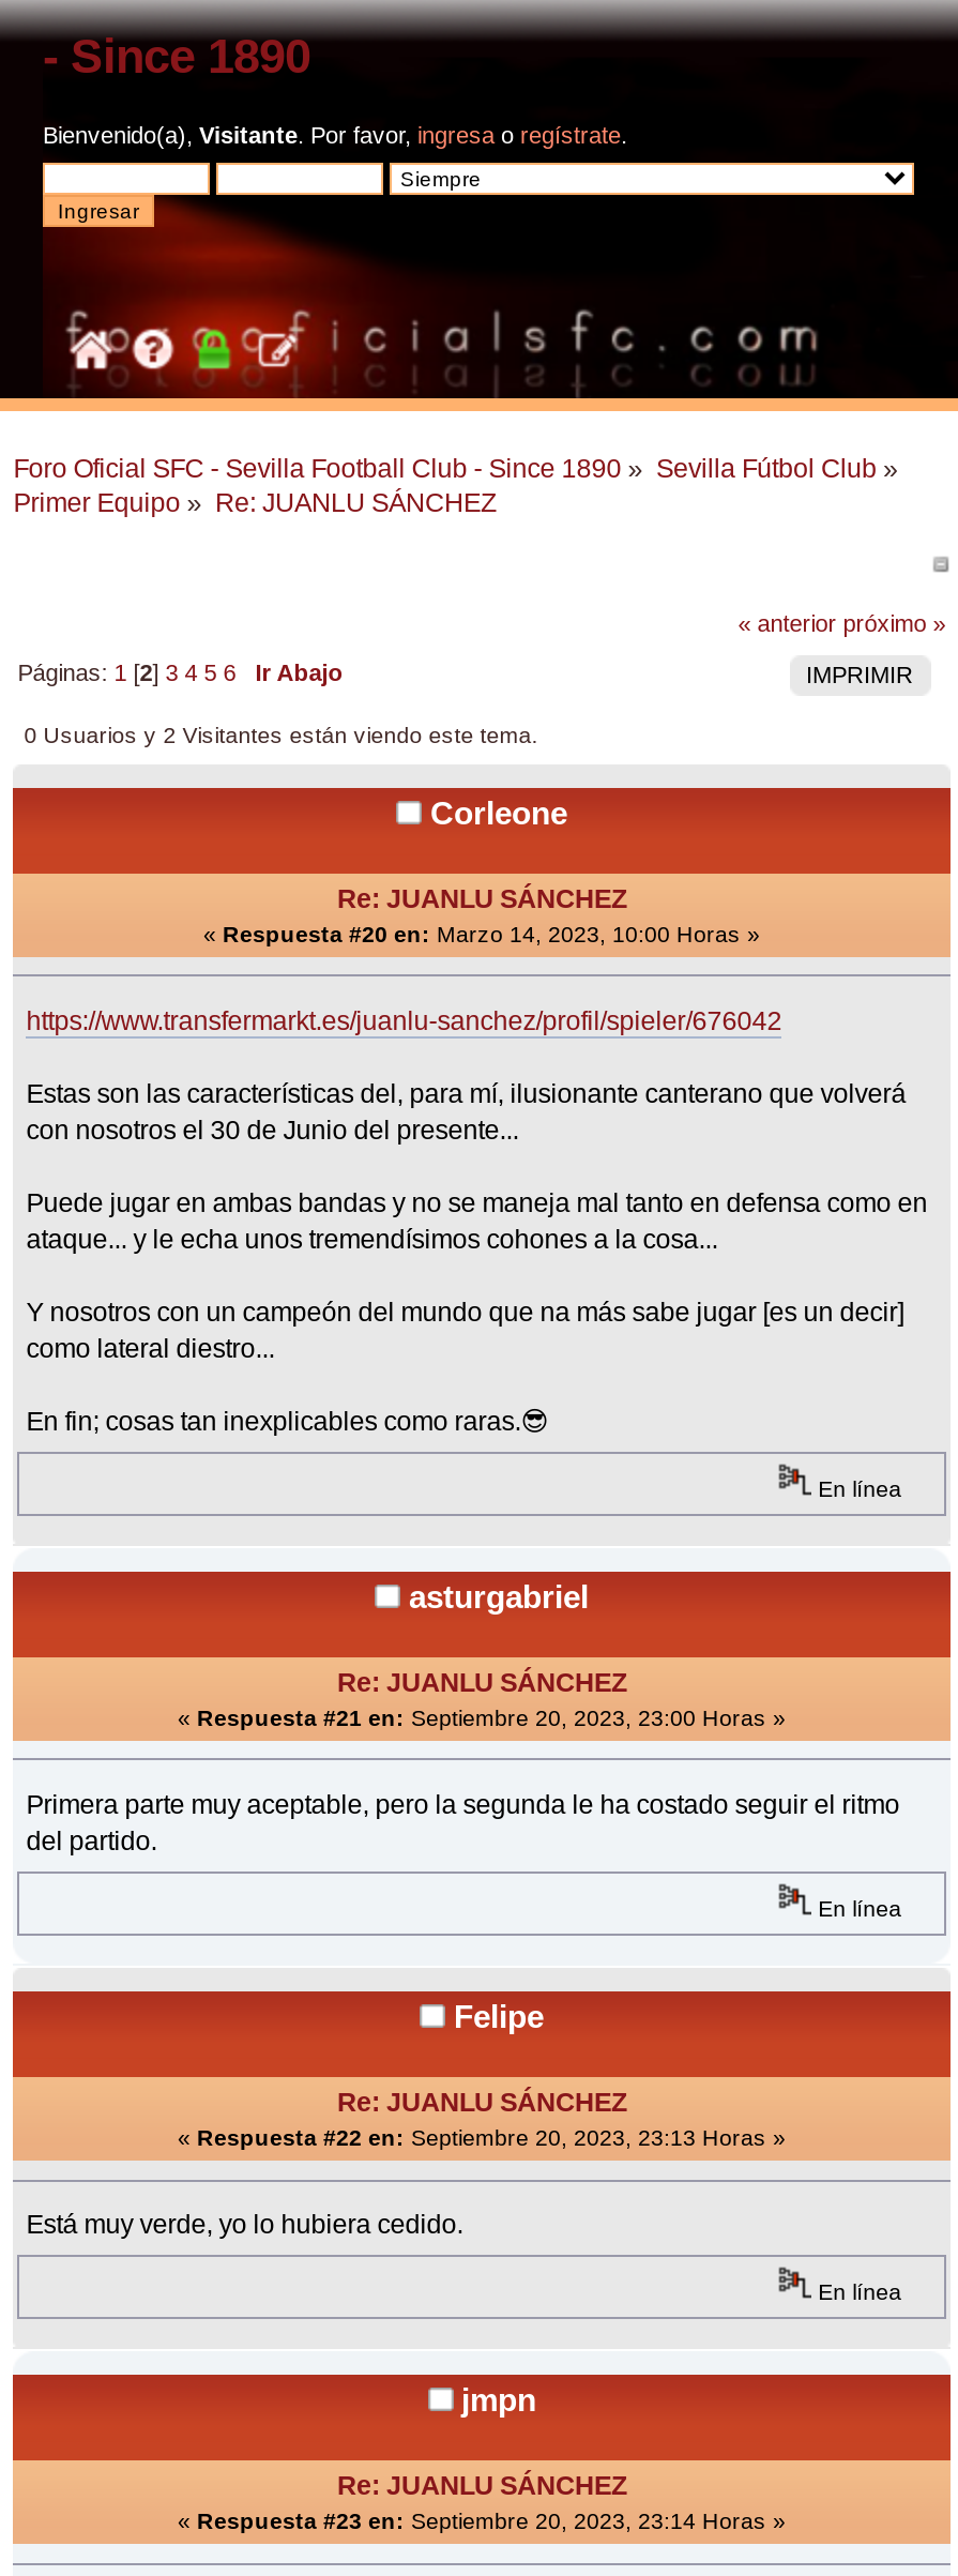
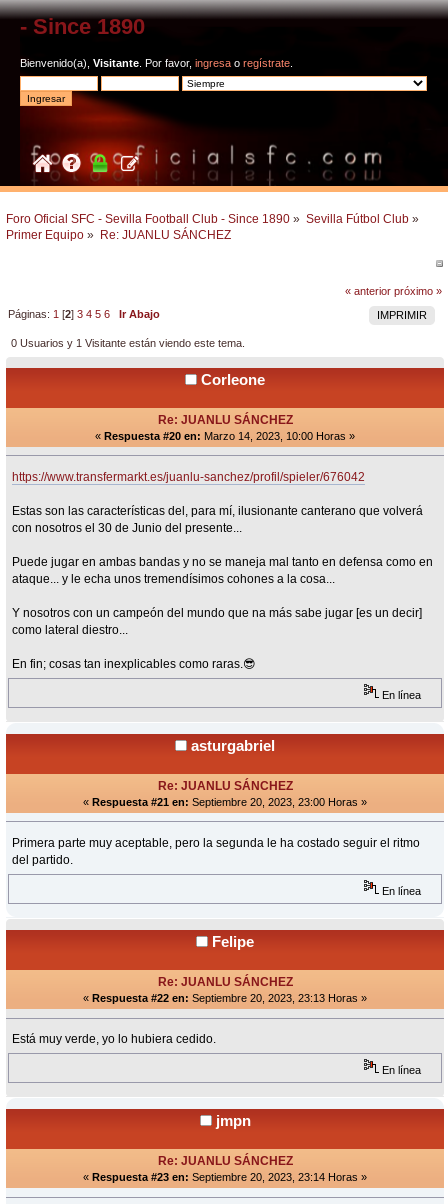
[24,722,538,748] 0 Usuarios y 2 Visitantes están viendo este tema. -> [11,337,245,349] 0 Usuarios y 1 Visitante están viendo este tema.

